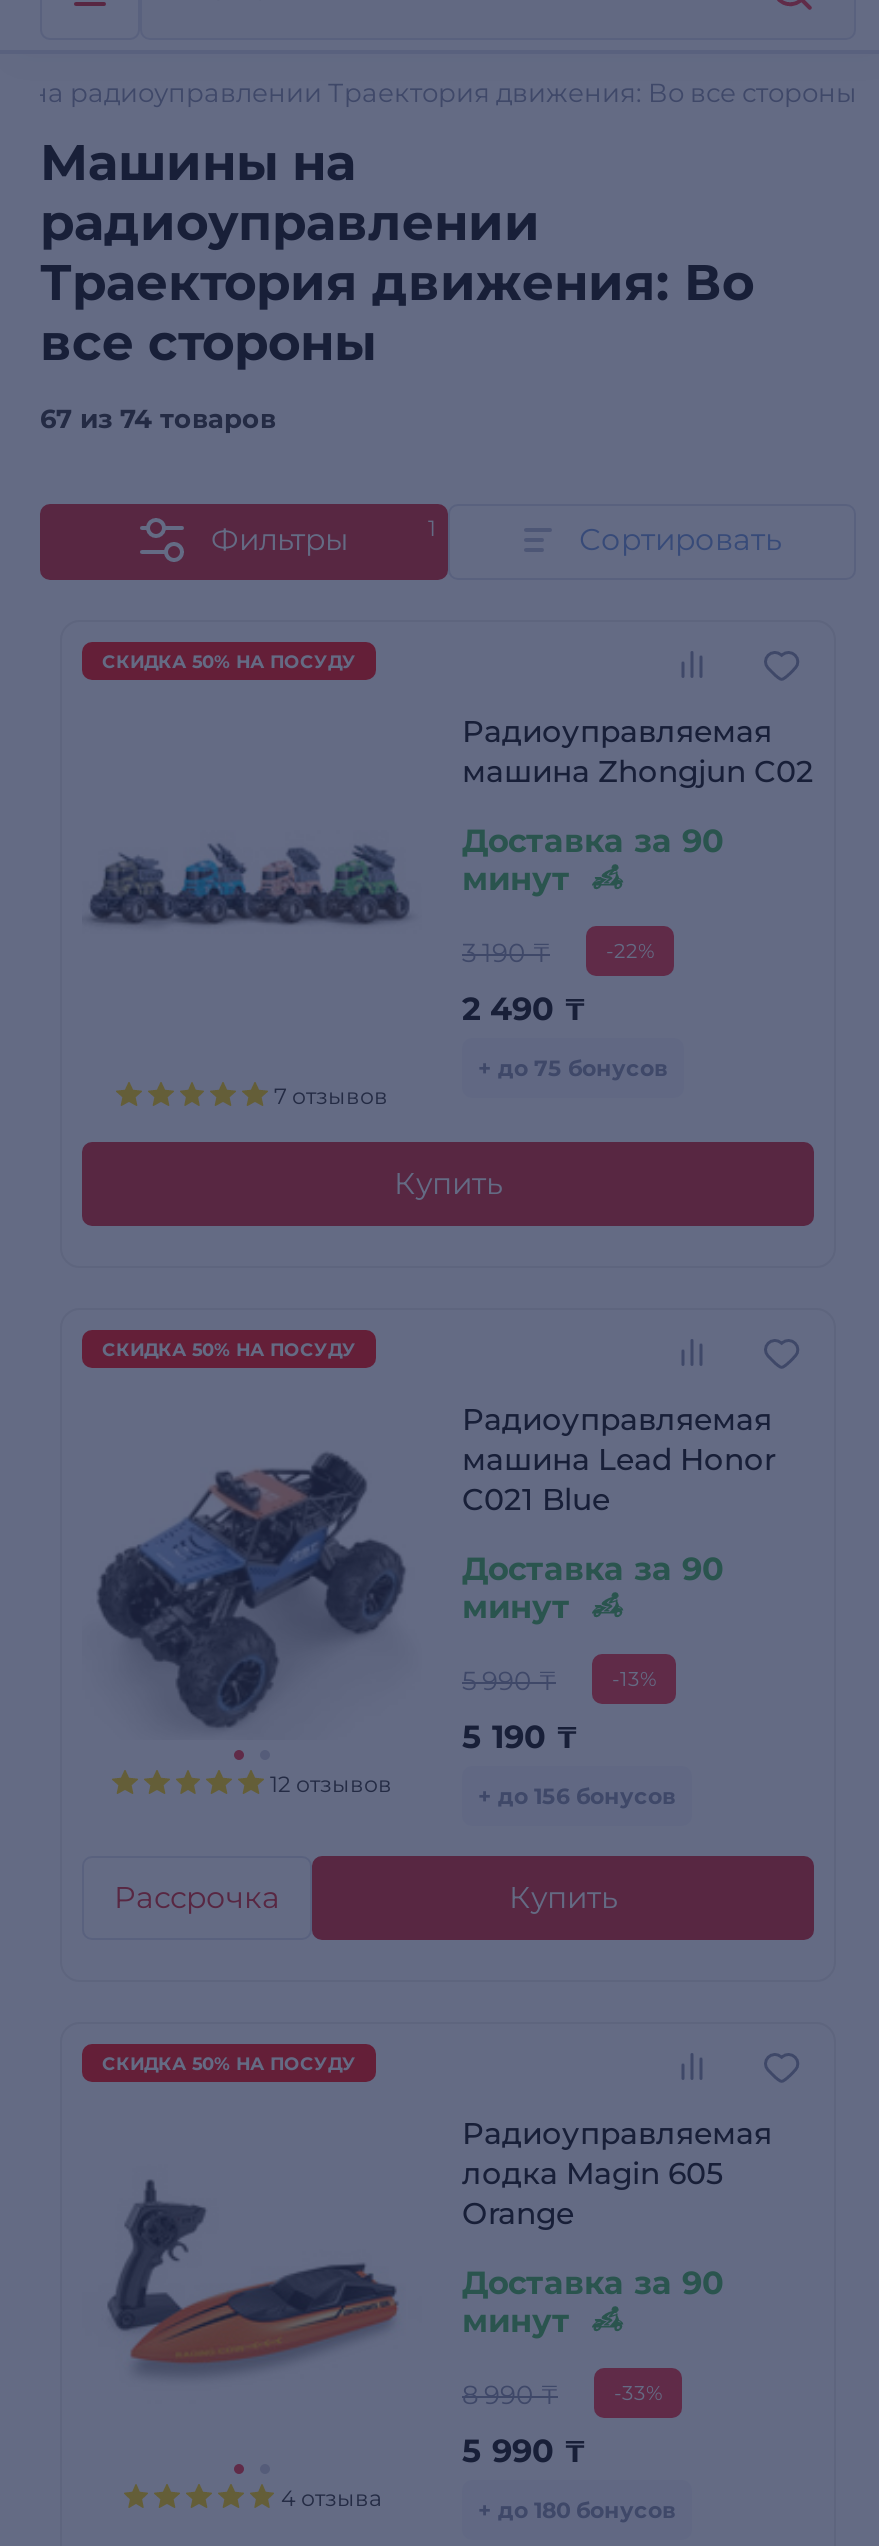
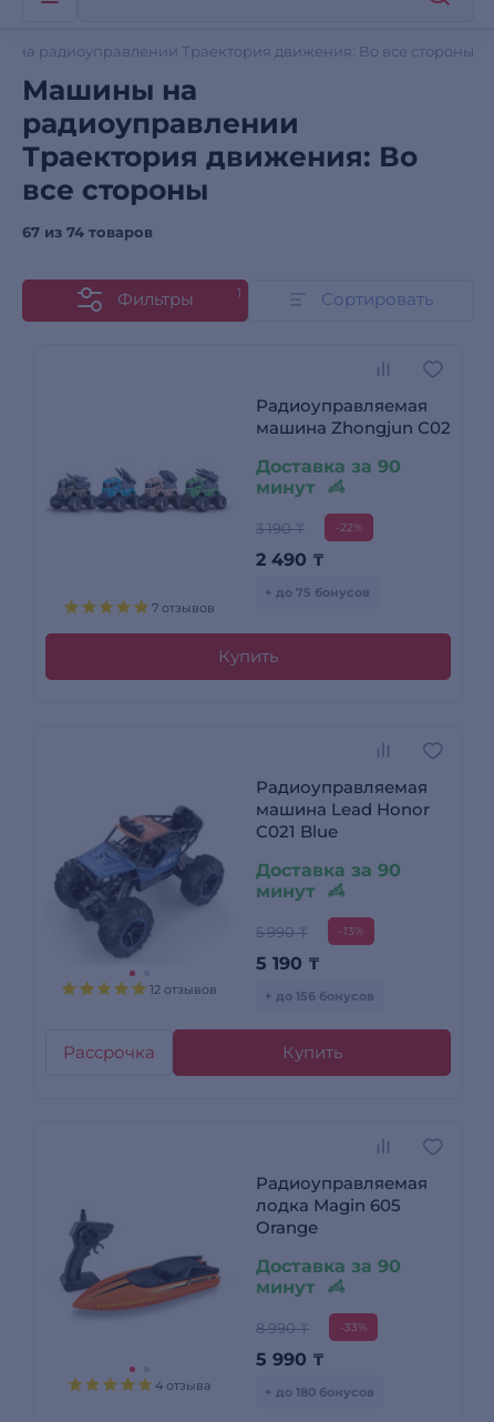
[102,650,356,672] СКИДКА 50% НА ПОСУДУ -> none
[102,1338,356,1360] СКИДКА 50% НА ПОСУДУ -> none
[102,2052,356,2074] СКИДКА 50% НА ПОСУДУ -> none

